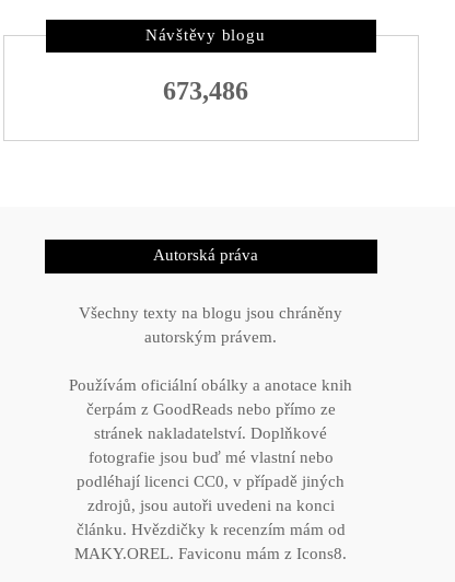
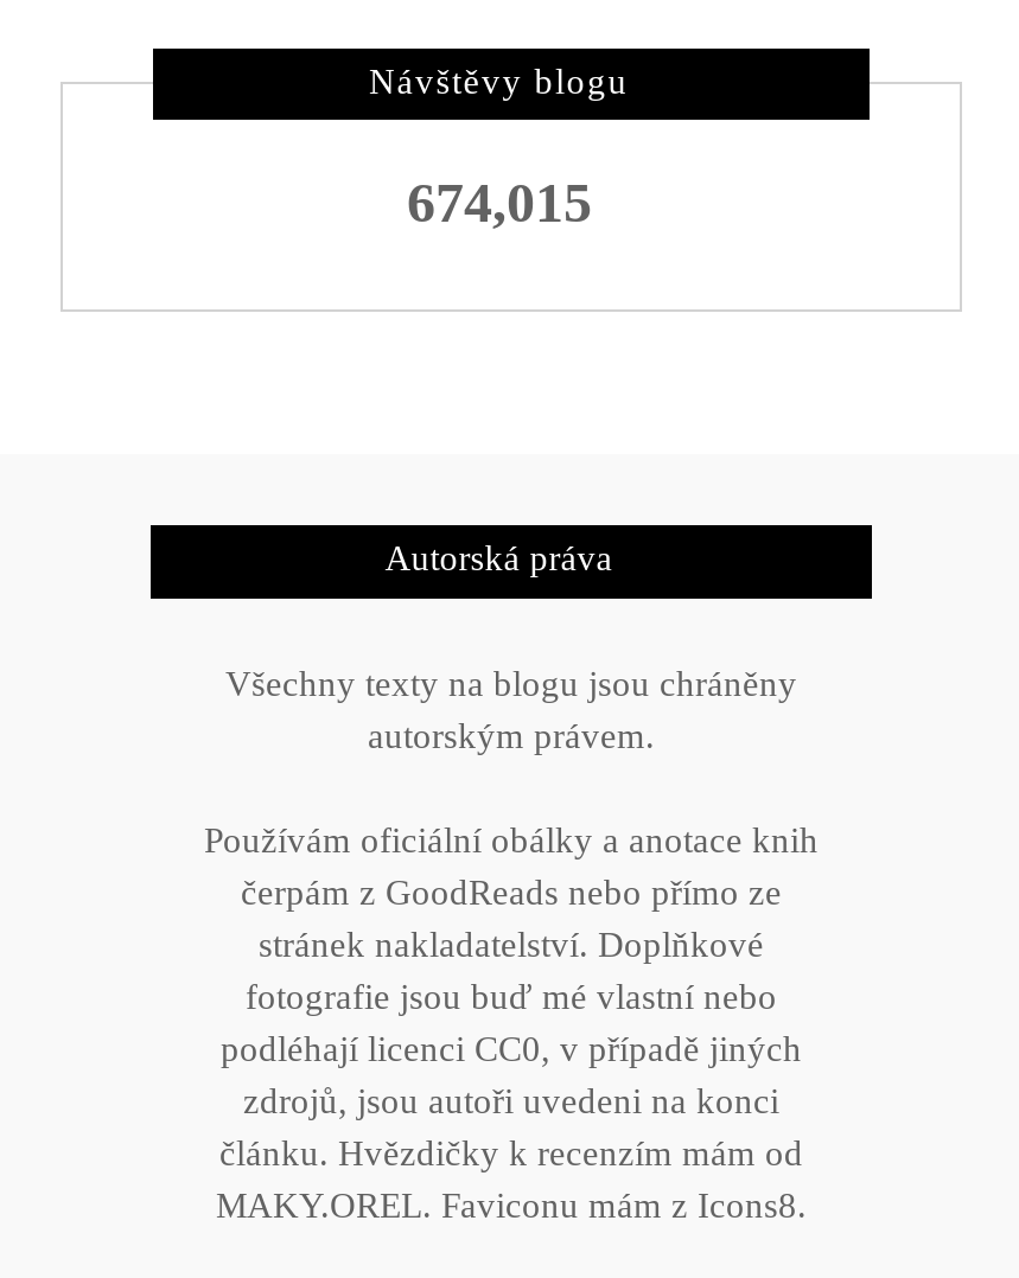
[163,77,248,106] 673,486 -> [407,173,592,235] 674,015

